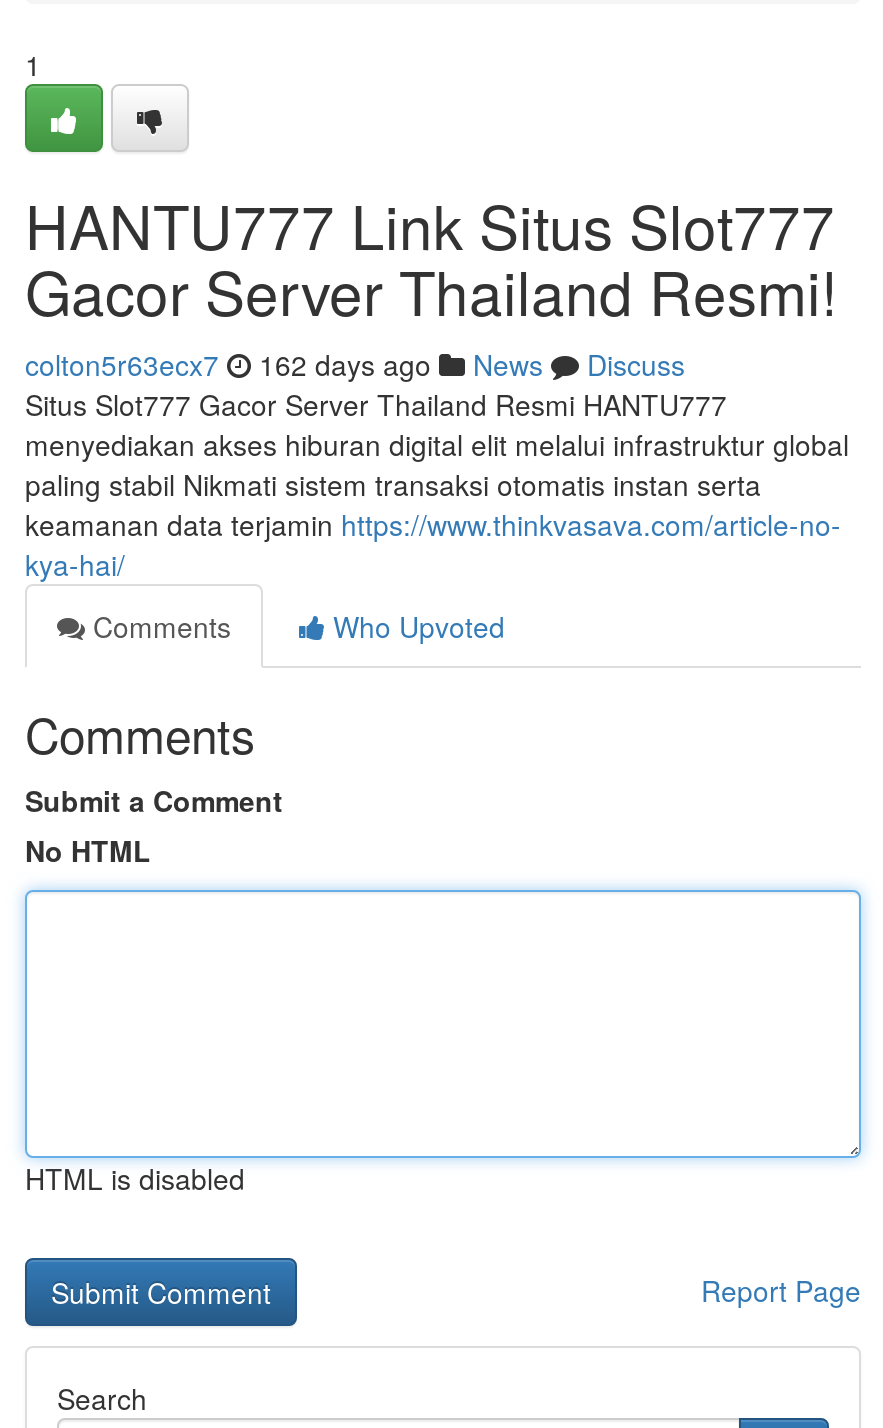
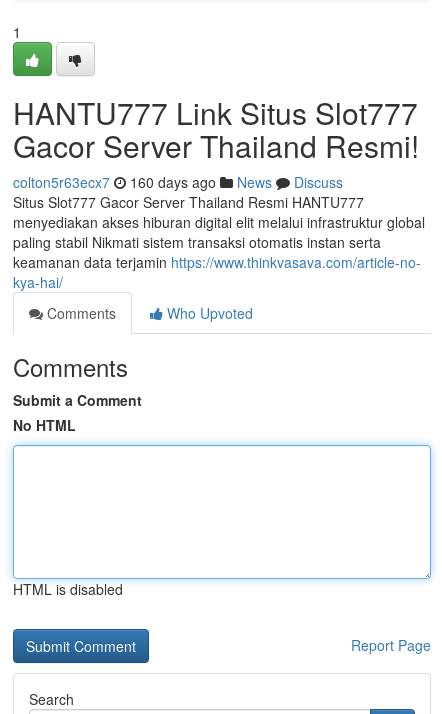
[25,344,685,384] colton5r63ecx7 162 days ago News Discuss -> [13,172,343,192] colton5r63ecx7 160 days ago News Discuss

